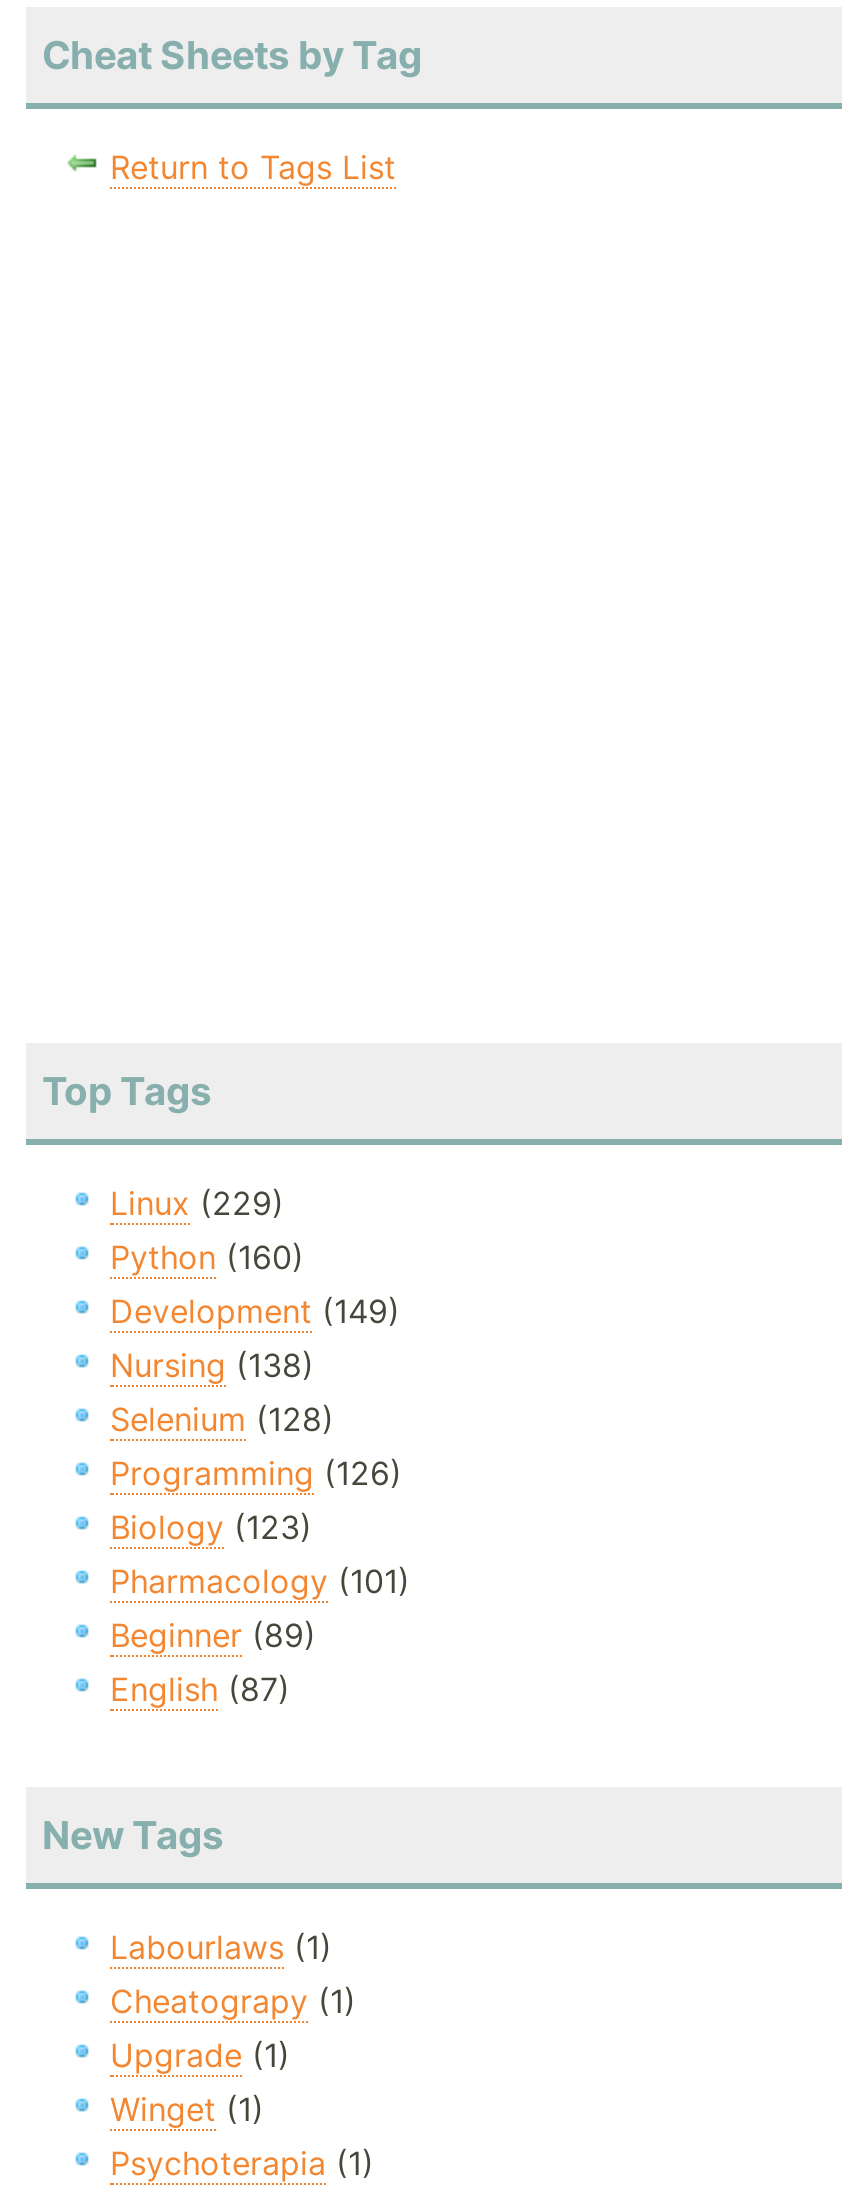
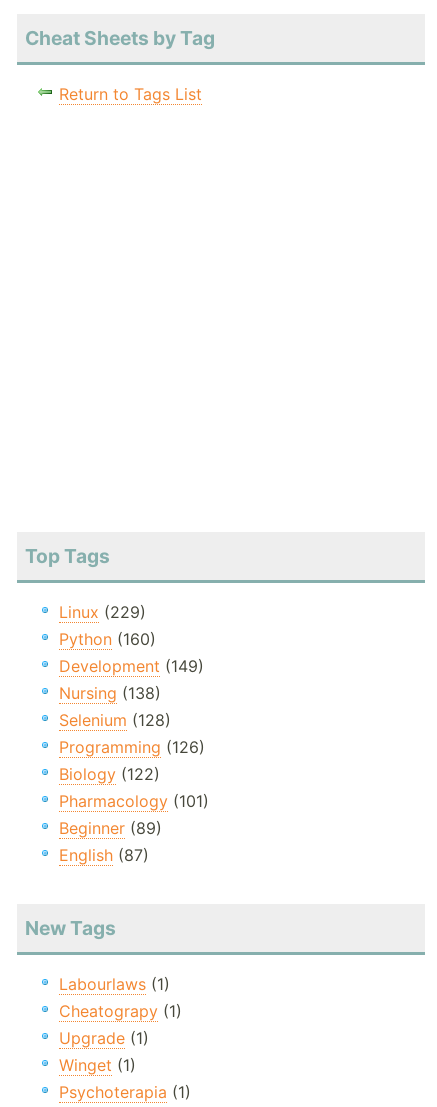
[110,1507,312,1547] Biology (123) -> [59,764,160,784] Biology (122)

